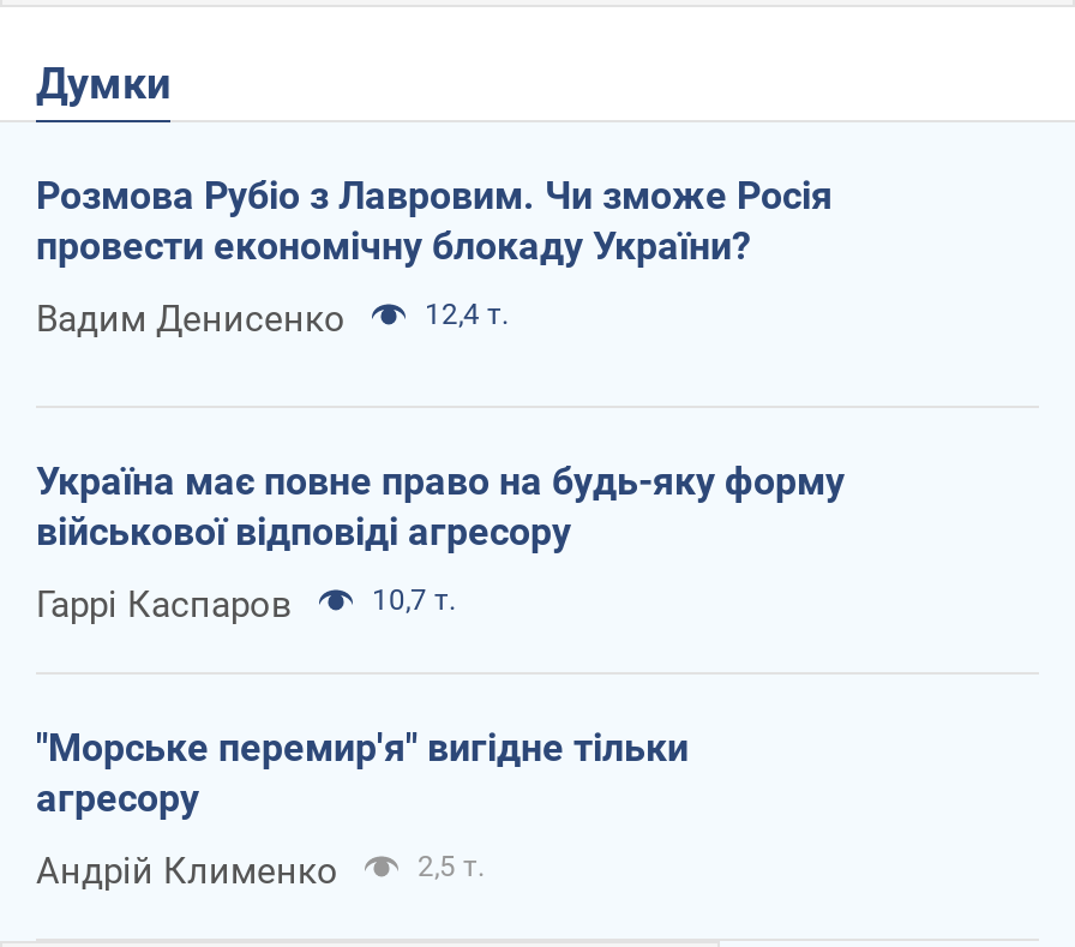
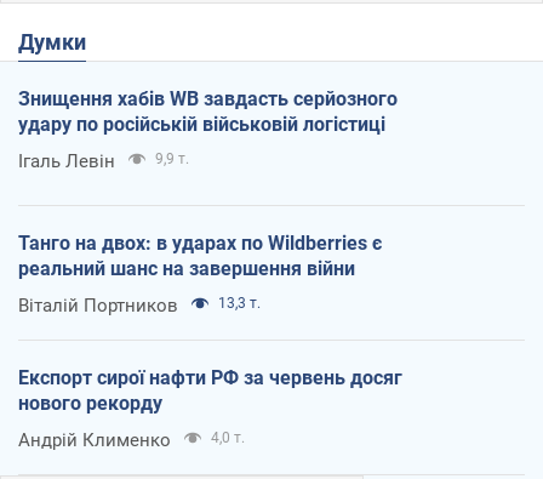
[36,172,833,268] Розмова Рубіо з Лавровим. Чи зможе Росія | провести економічну блокаду України? -> [18,87,398,135] Знищення хабів WB завдасть серйозного | удару по російській військовій логістиці
[36,297,509,340] Вадим Денисенко | 12,4 т. -> [18,150,189,172] Ігаль Левін | 9,9 т.
[36,458,845,554] Україна має повне право на будь-яку форму | військової відповіді агресору -> [18,231,382,280] Танго на двох: в ударах по Wildberries є | реальний шанс на завершення війни
[36,583,456,626] Гаррі Каспаров | 10,7 т. -> [18,294,261,316] Віталій Портников | 13,3 т.
[36,724,689,820] "Морське перемир'я" вигідне тільки | агресору -> [18,366,402,414] Експорт сирої нафти РФ за червень досяг | нового рекорду
[418,849,485,883] 2,5 т. -> [211,429,245,446] 4,0 т.

